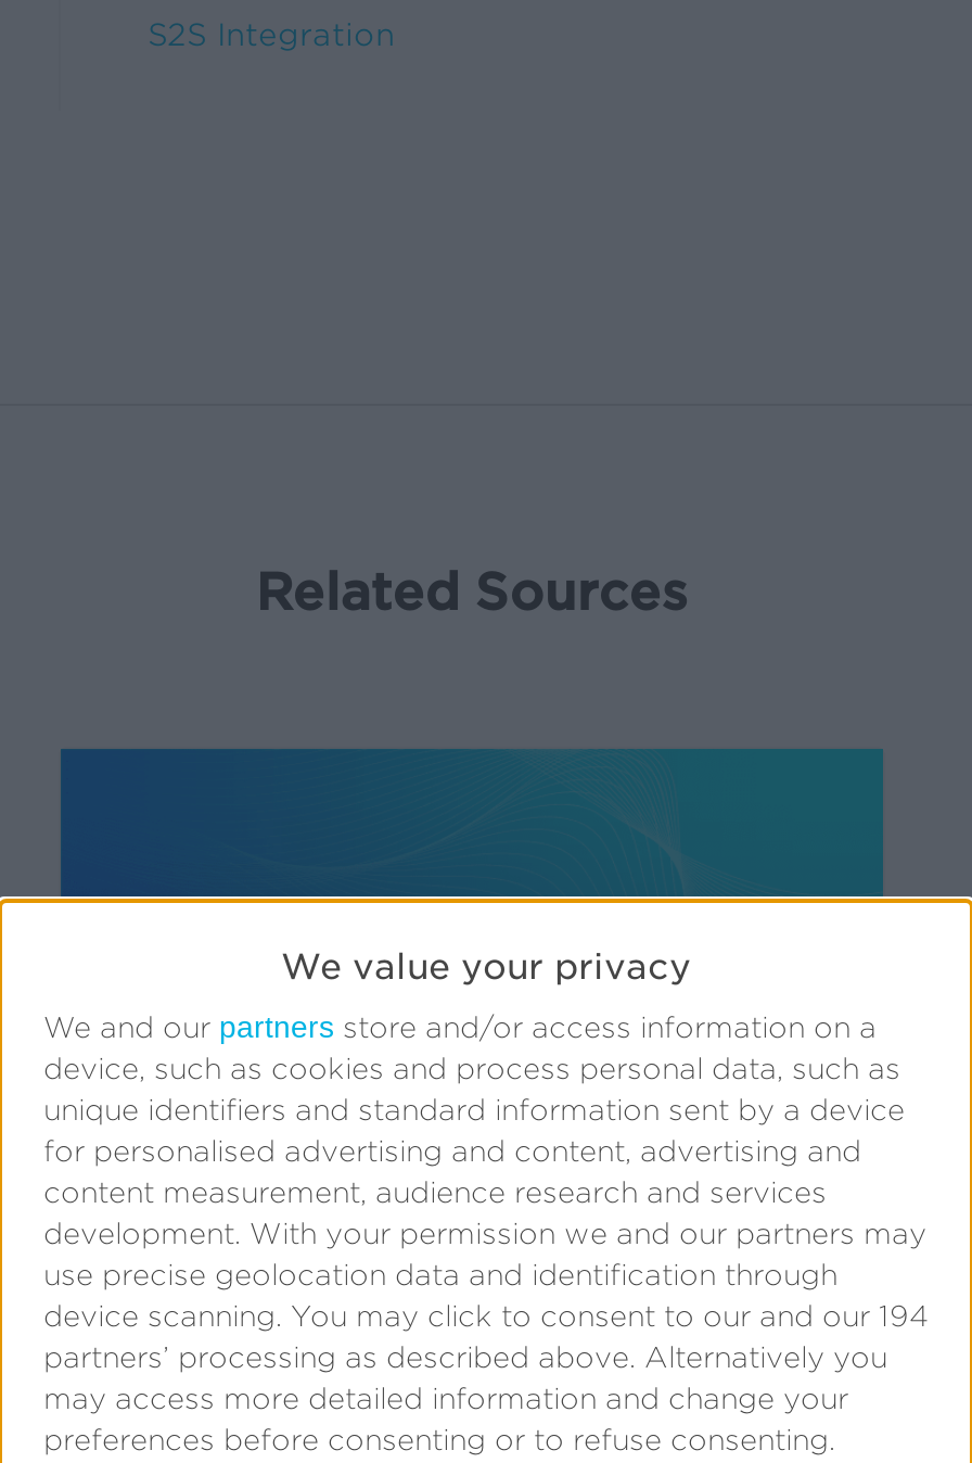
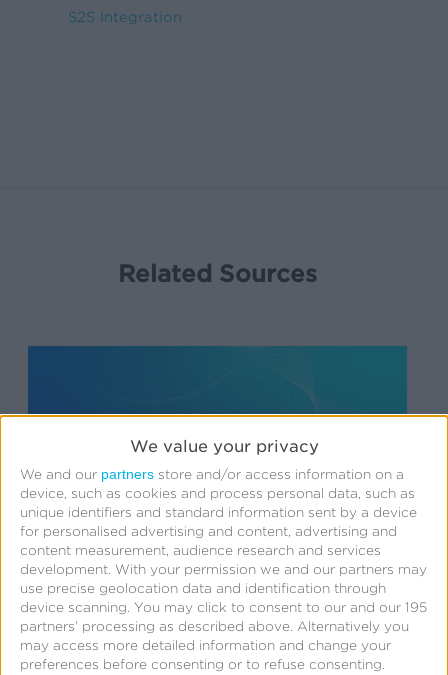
[43,1299,929,1332] device scanning. You may click to consent to our and our 194 -> [20,599,427,614] device scanning. You may click to consent to our and our 195

